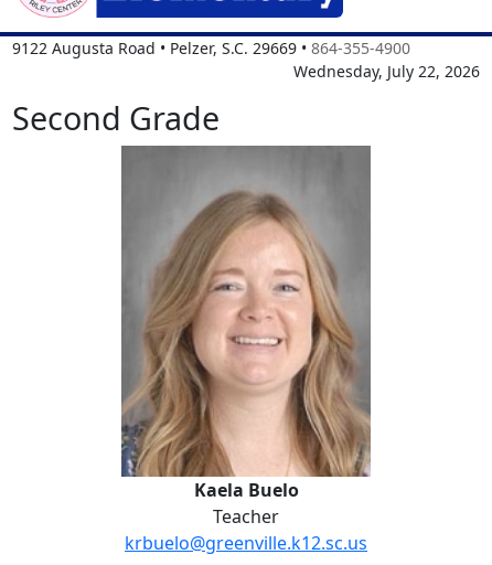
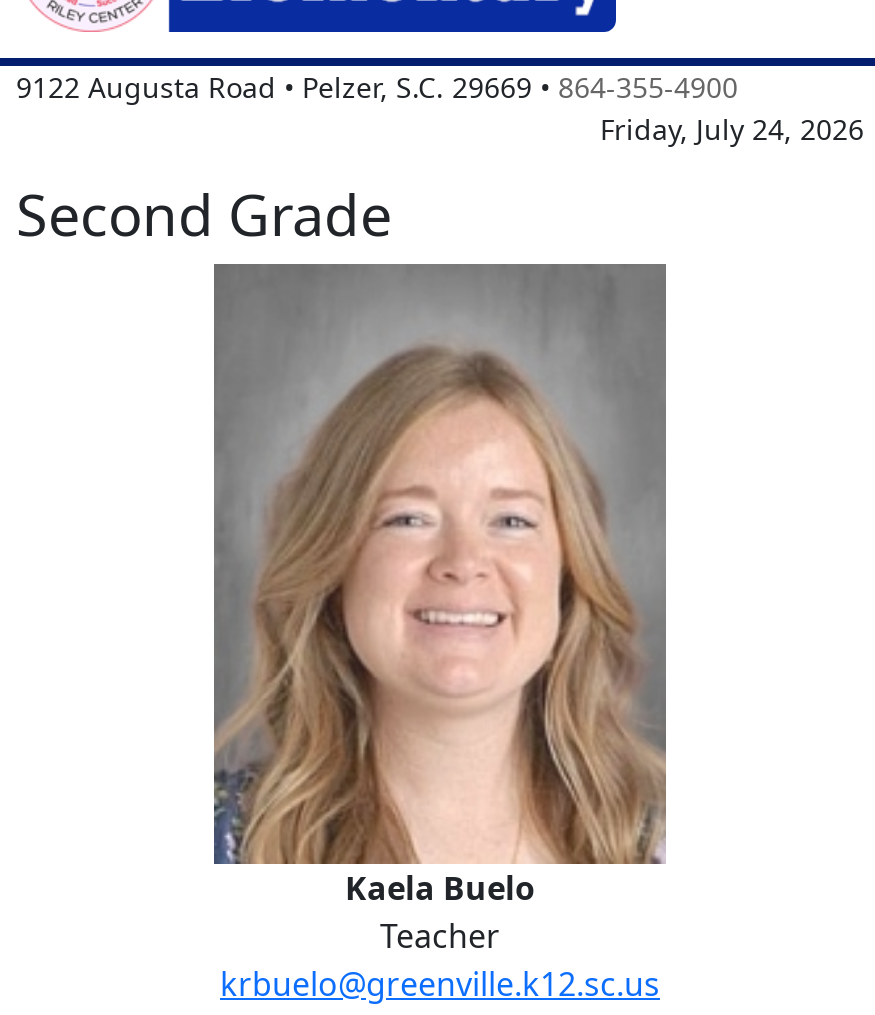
[293,61,480,82] Wednesday, July 22, 2026 -> [600,110,864,148] Friday, July 24, 2026

